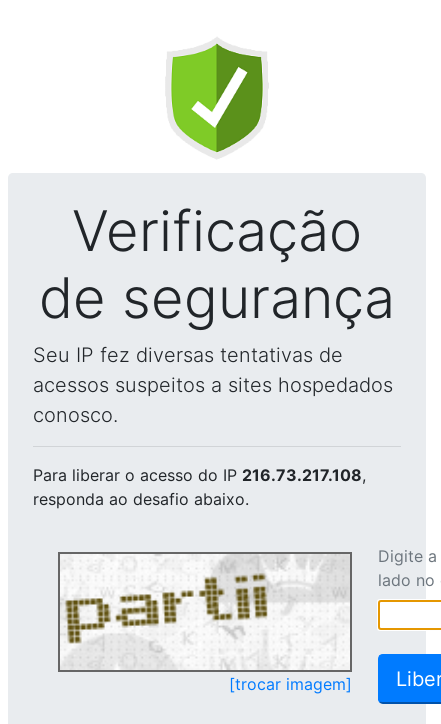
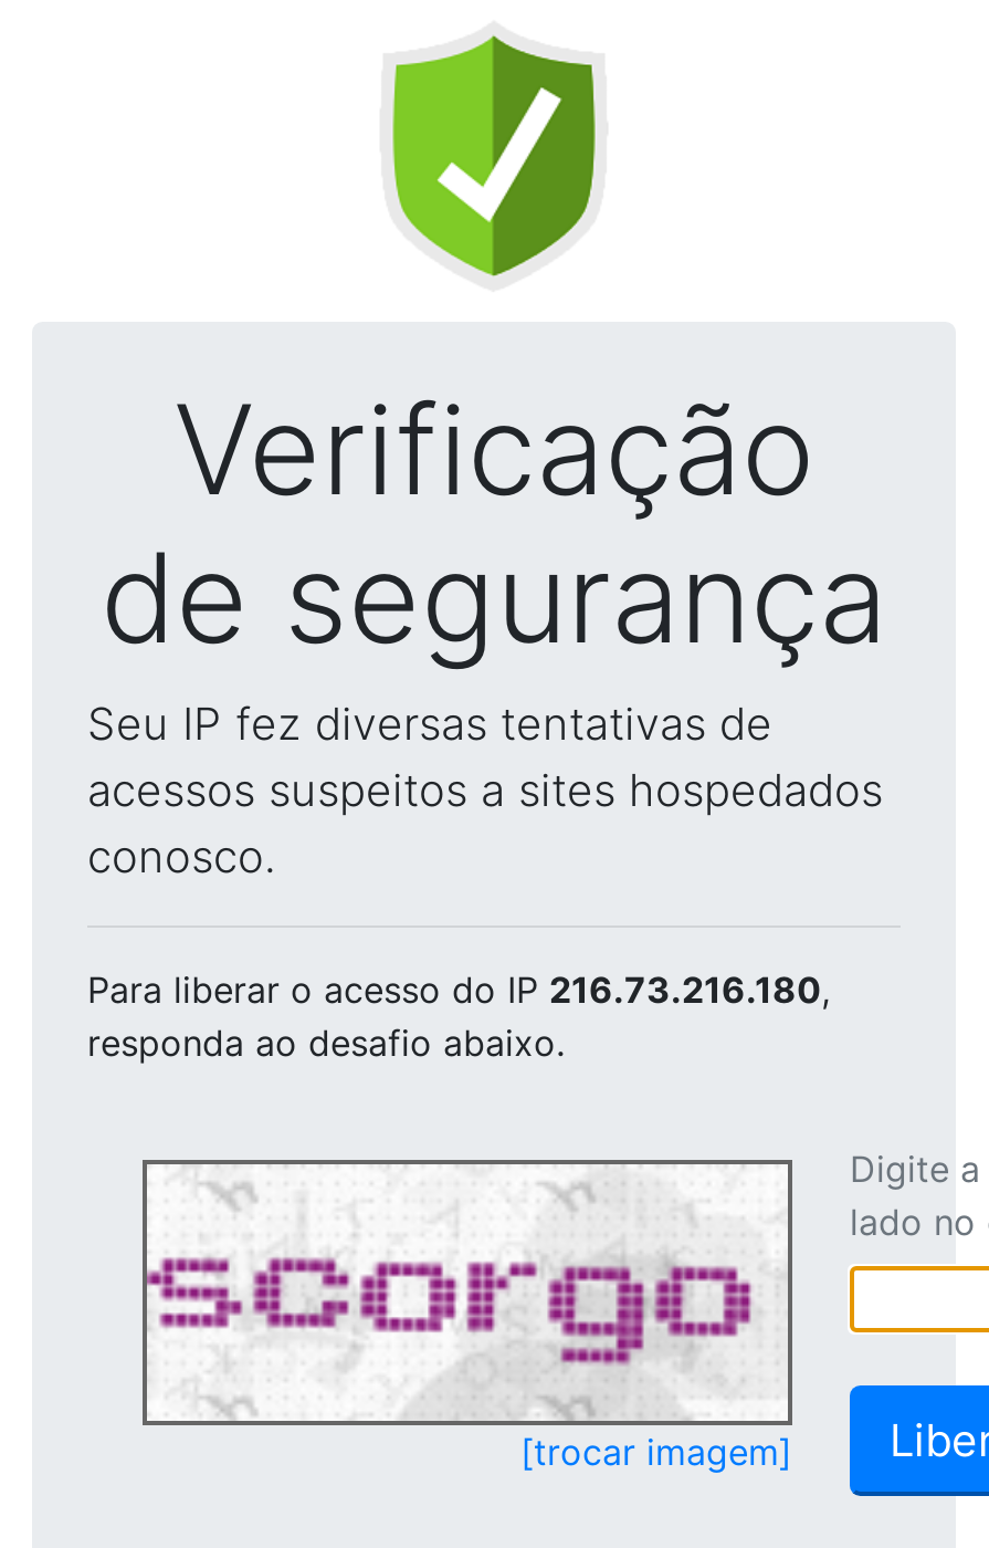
[33,465,366,485] Para liberar o acesso do IP 216.73.217.108, -> [87,967,830,1012] Para liberar o acesso do IP 216.73.216.180,
[60,557,347,669] [image] -> [145,1169,783,1416] [image]

